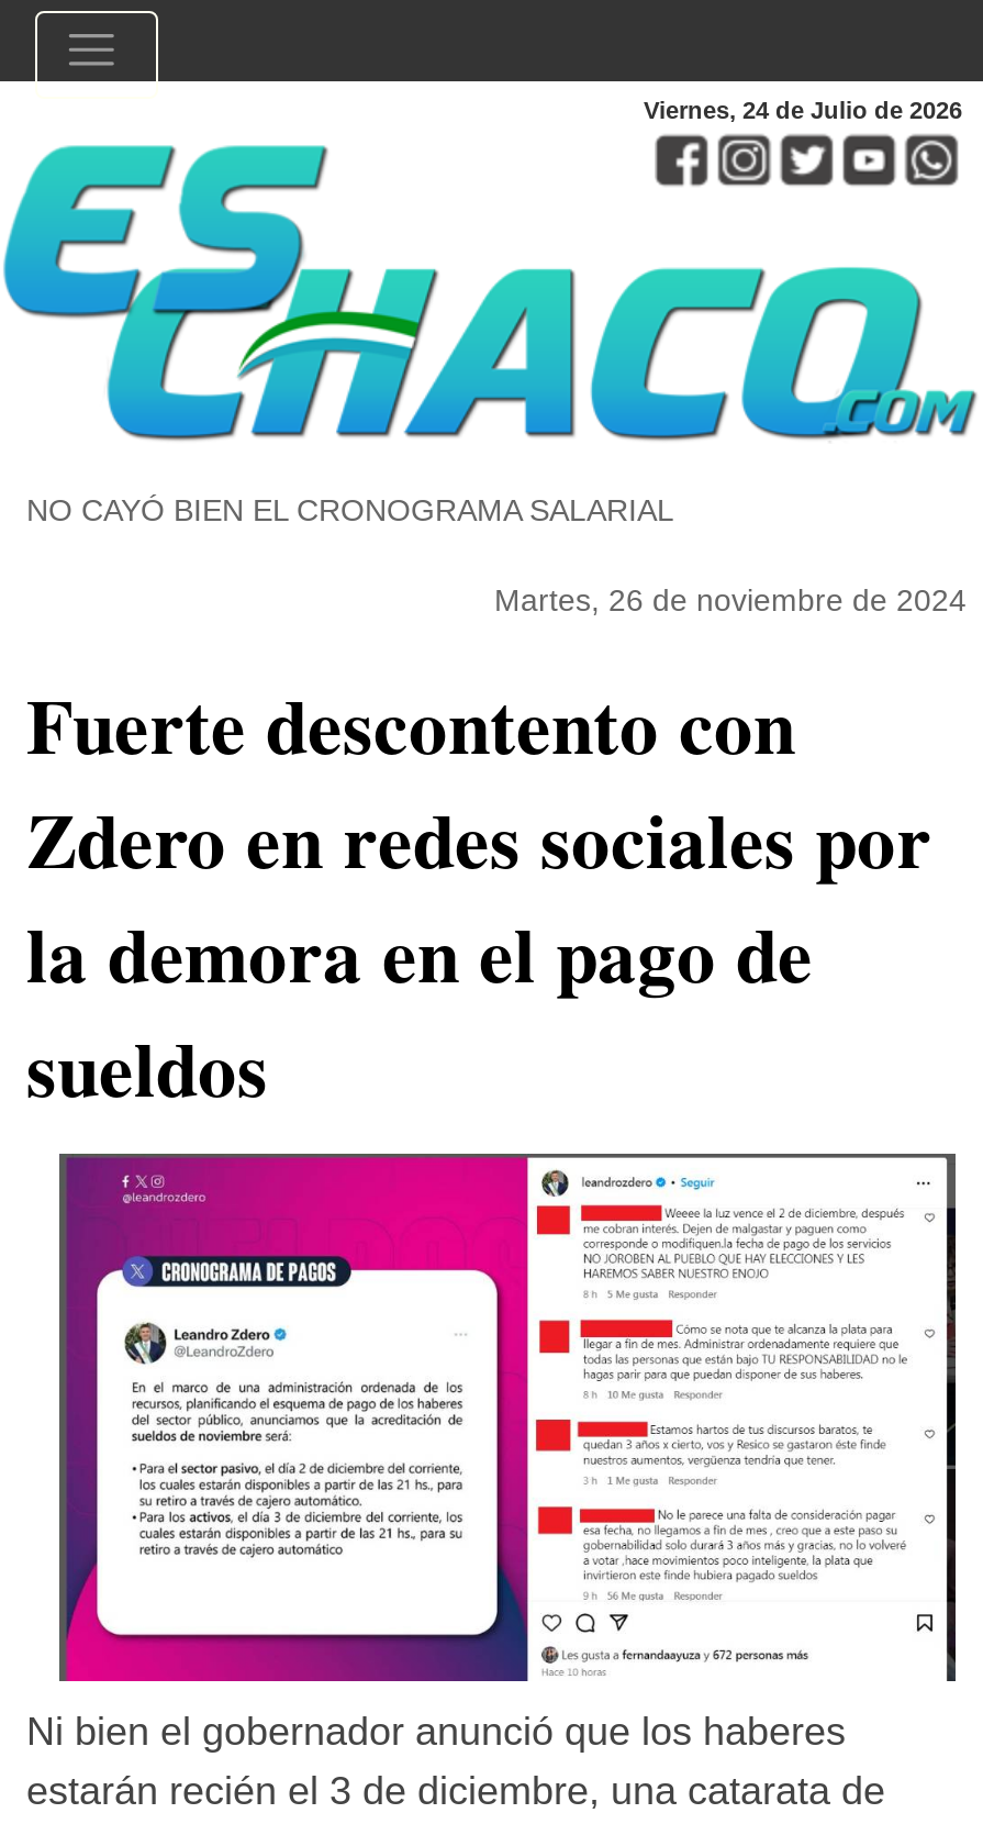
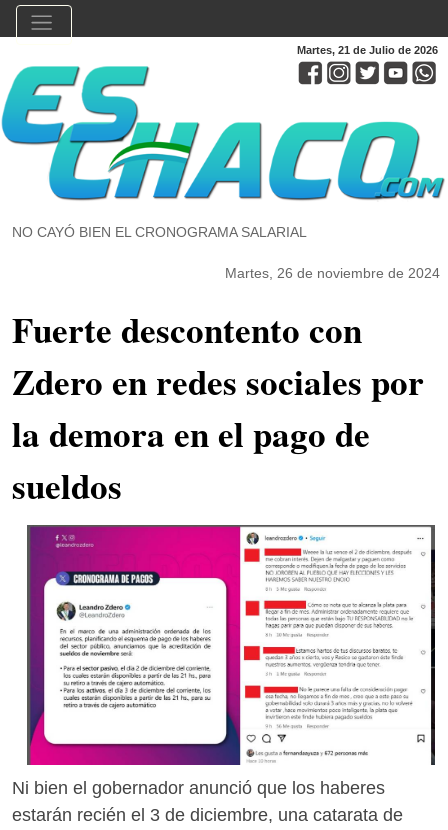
[644,97,962,123] Viernes, 24 de Julio de 2026 -> [297,44,438,56] Martes, 21 de Julio de 2026

